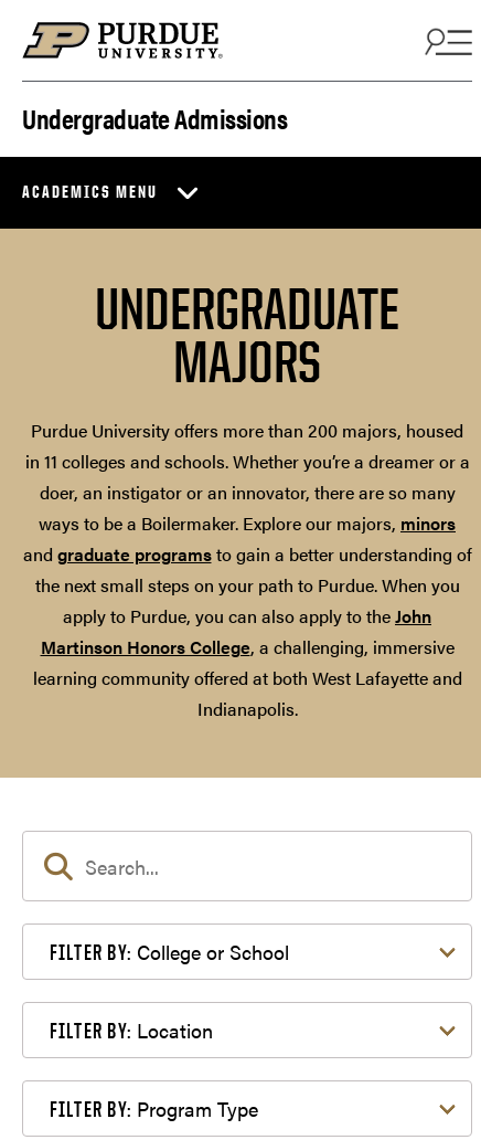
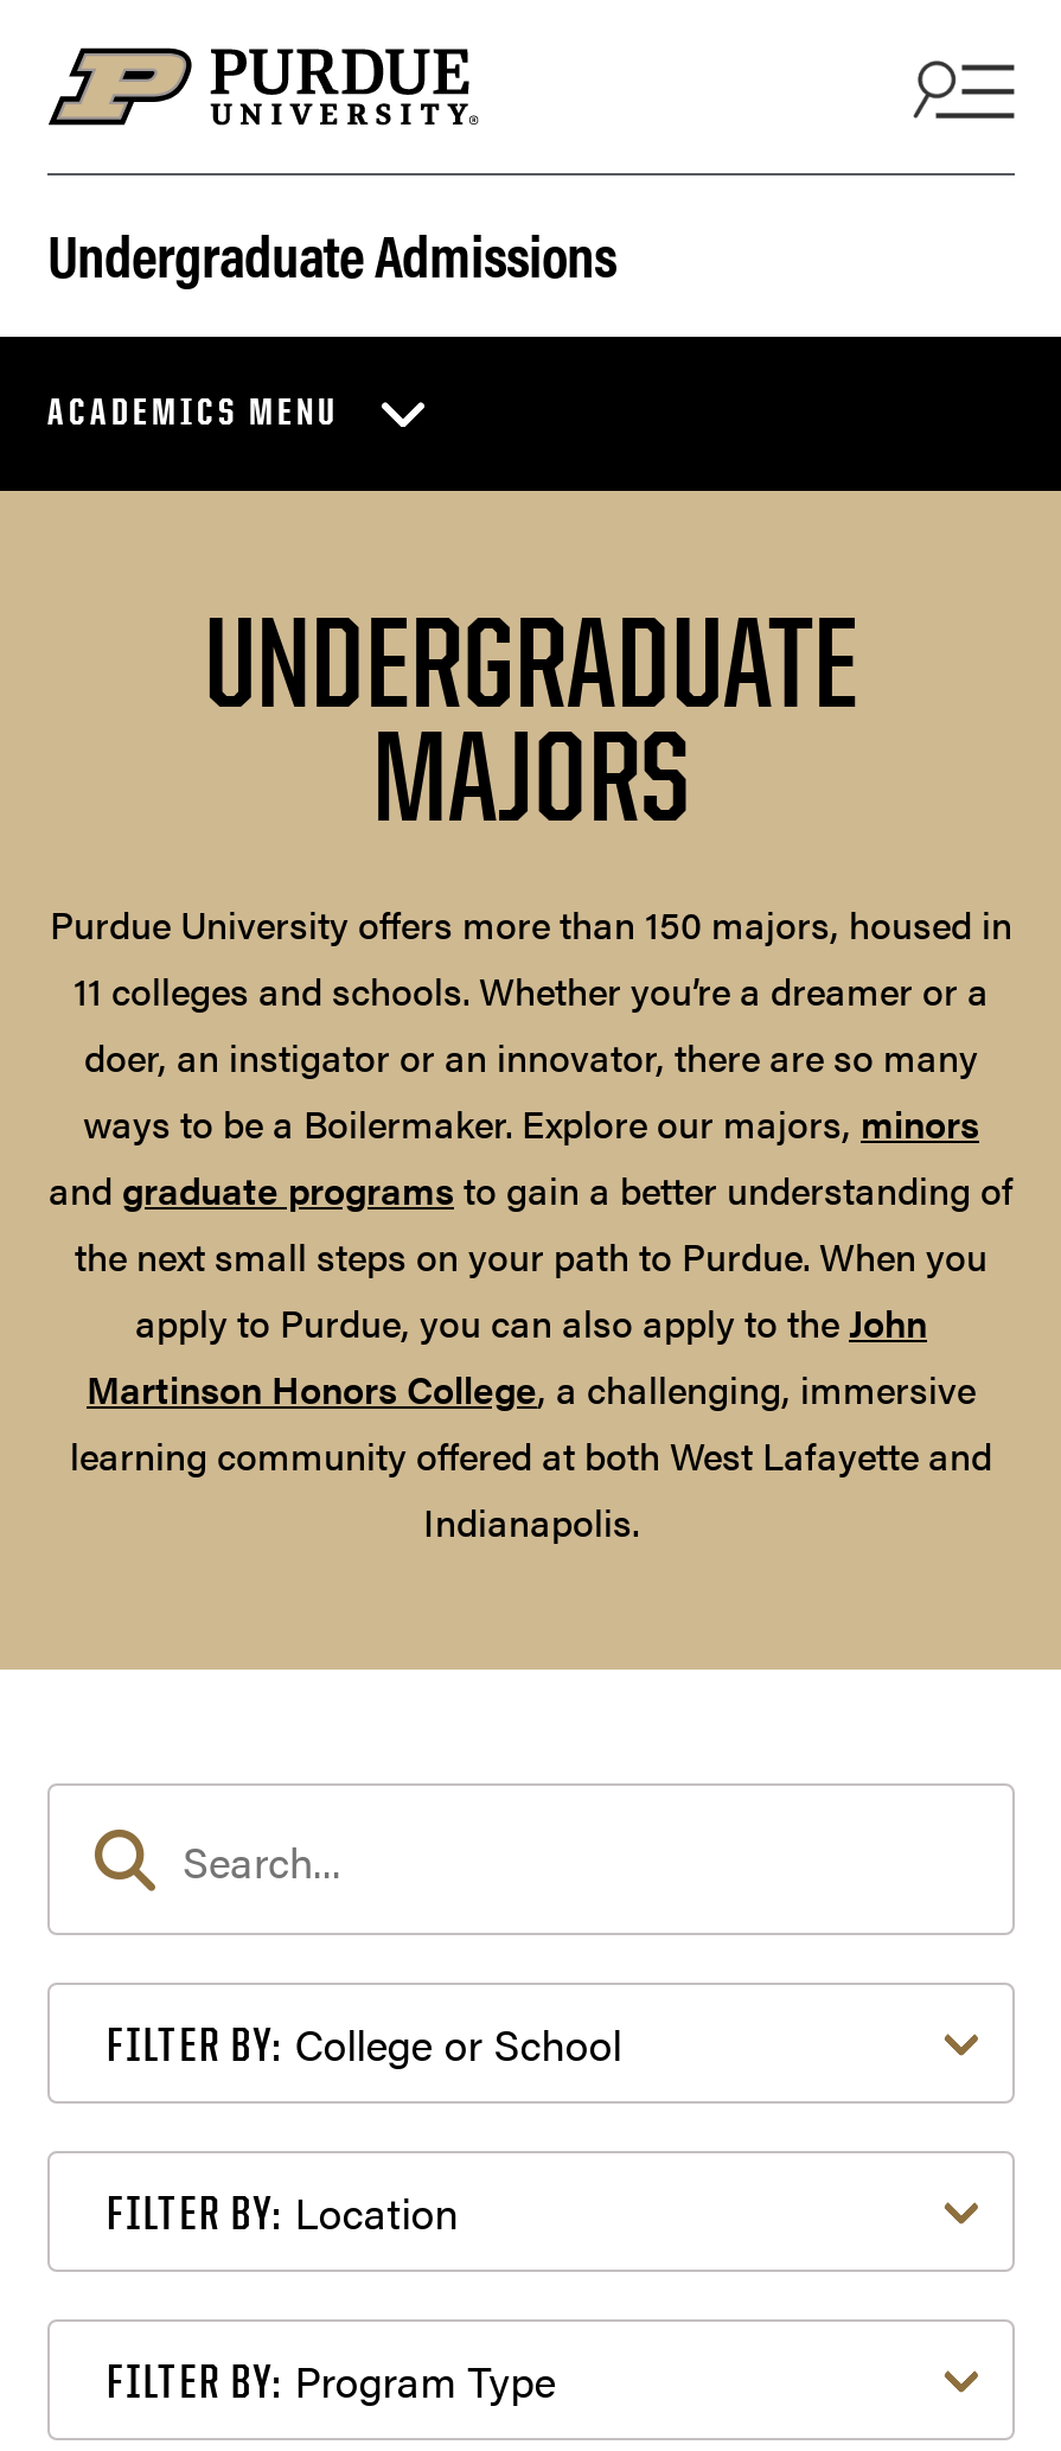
[25,418,469,474] Purdue University offers more than 200 majors, housed | in 11 colleges and schools. Whether you’re a dreamer or a -> [50,897,1012,1018] Purdue University offers more than 150 majors, housed in | 11 colleges and schools. Whether you’re a dreamer or a

